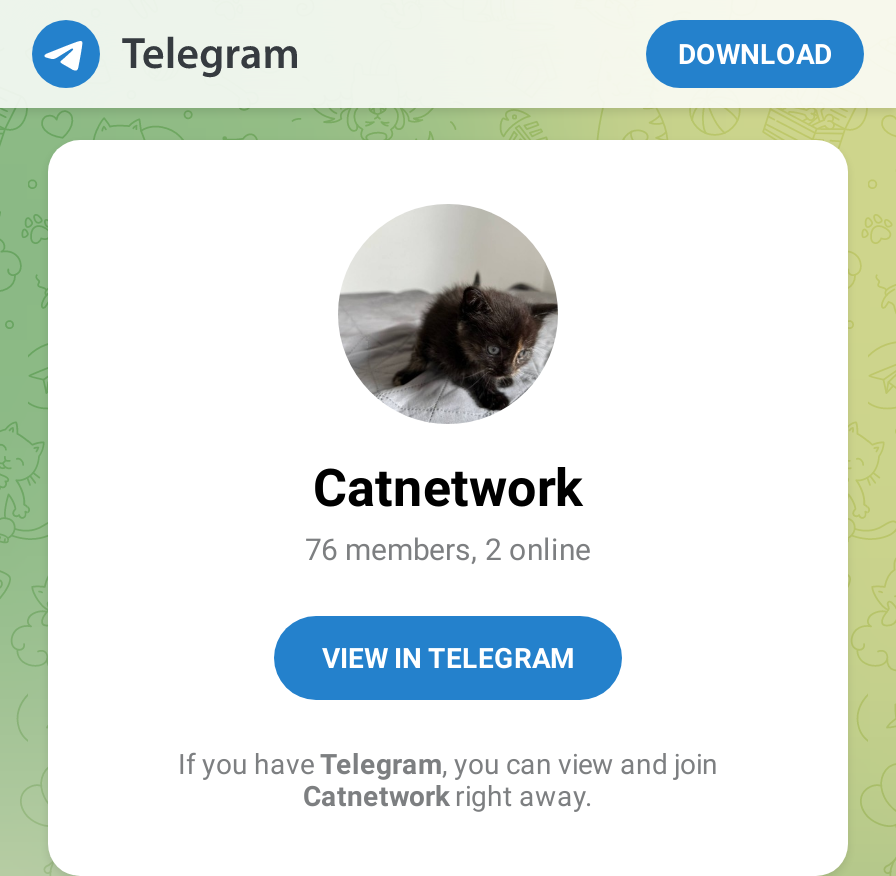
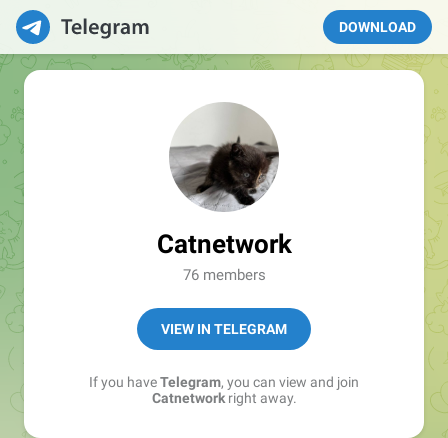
[305,532,591,568] 76 members, 2 online -> [182,266,265,284] 76 members

